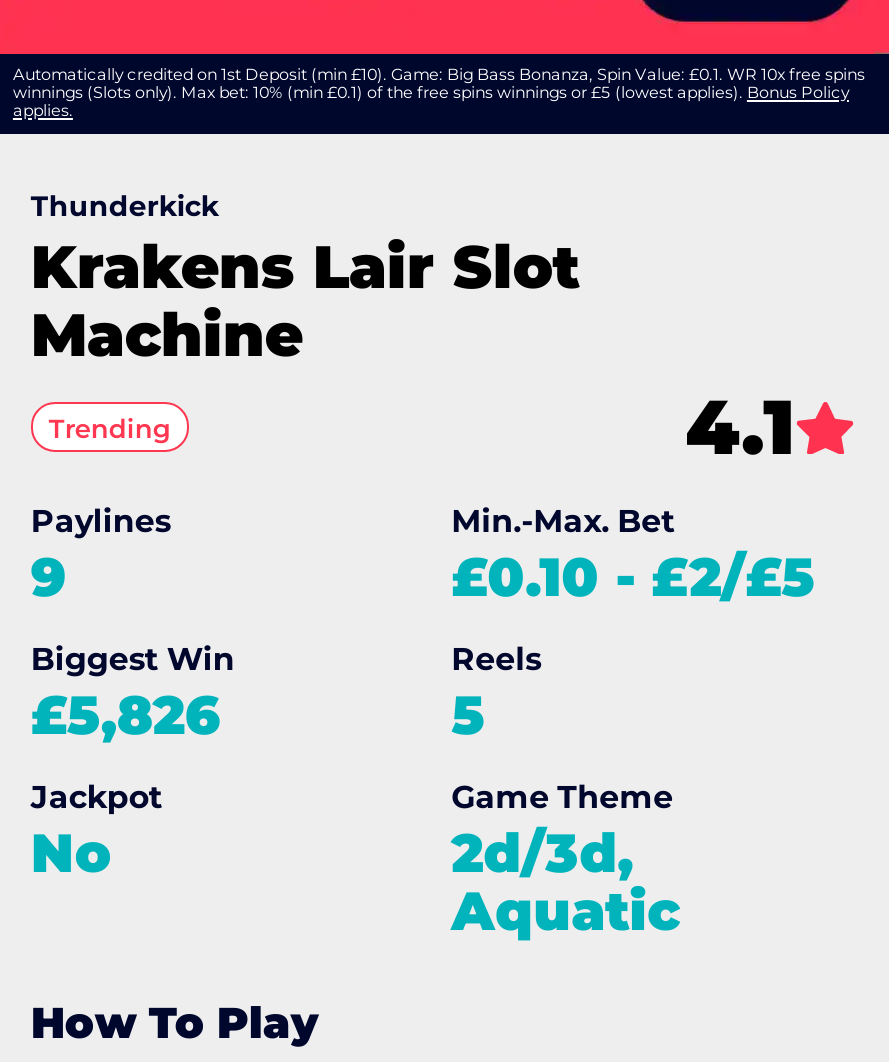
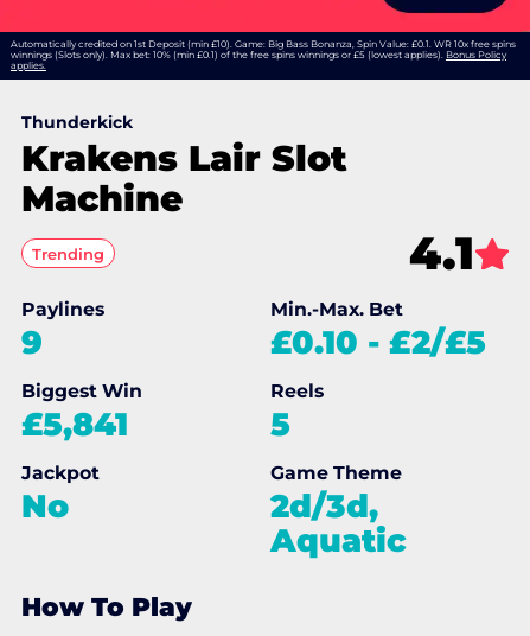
[31,683,221,749] £5,826 -> [21,405,128,444] £5,841

